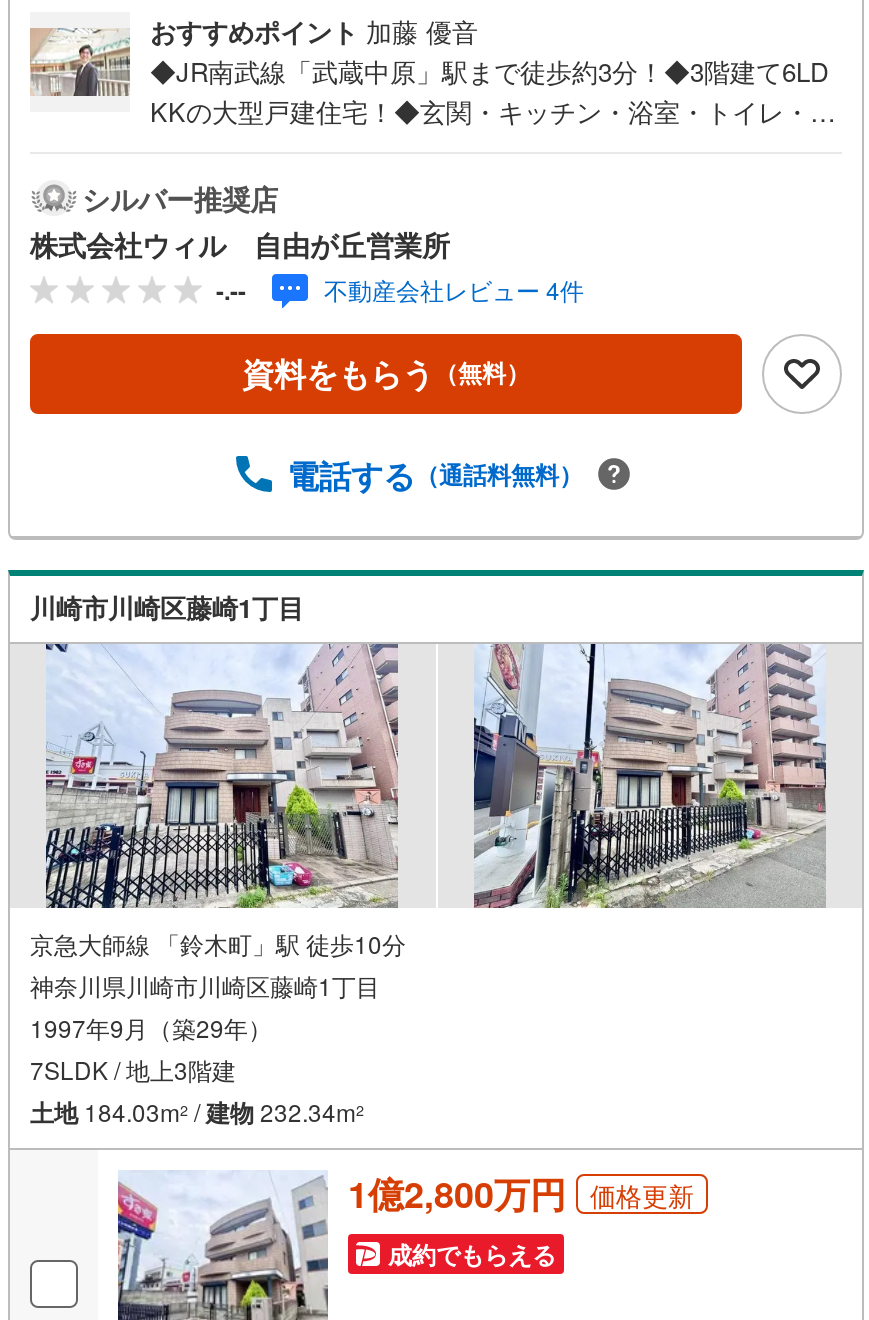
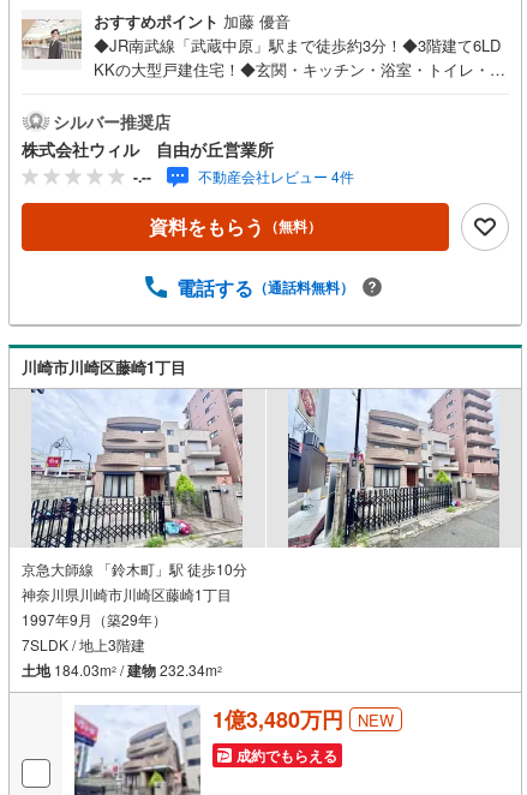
[348,1168,694,1220] 1億2,800万円 | 価格更新 -> [212,703,394,735] 1億3,480万円 | NEW

